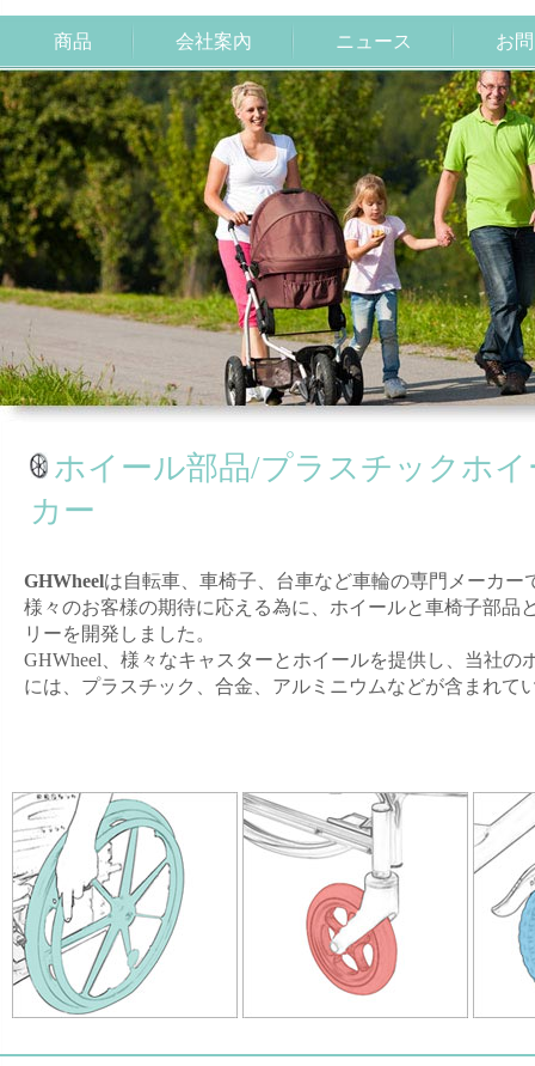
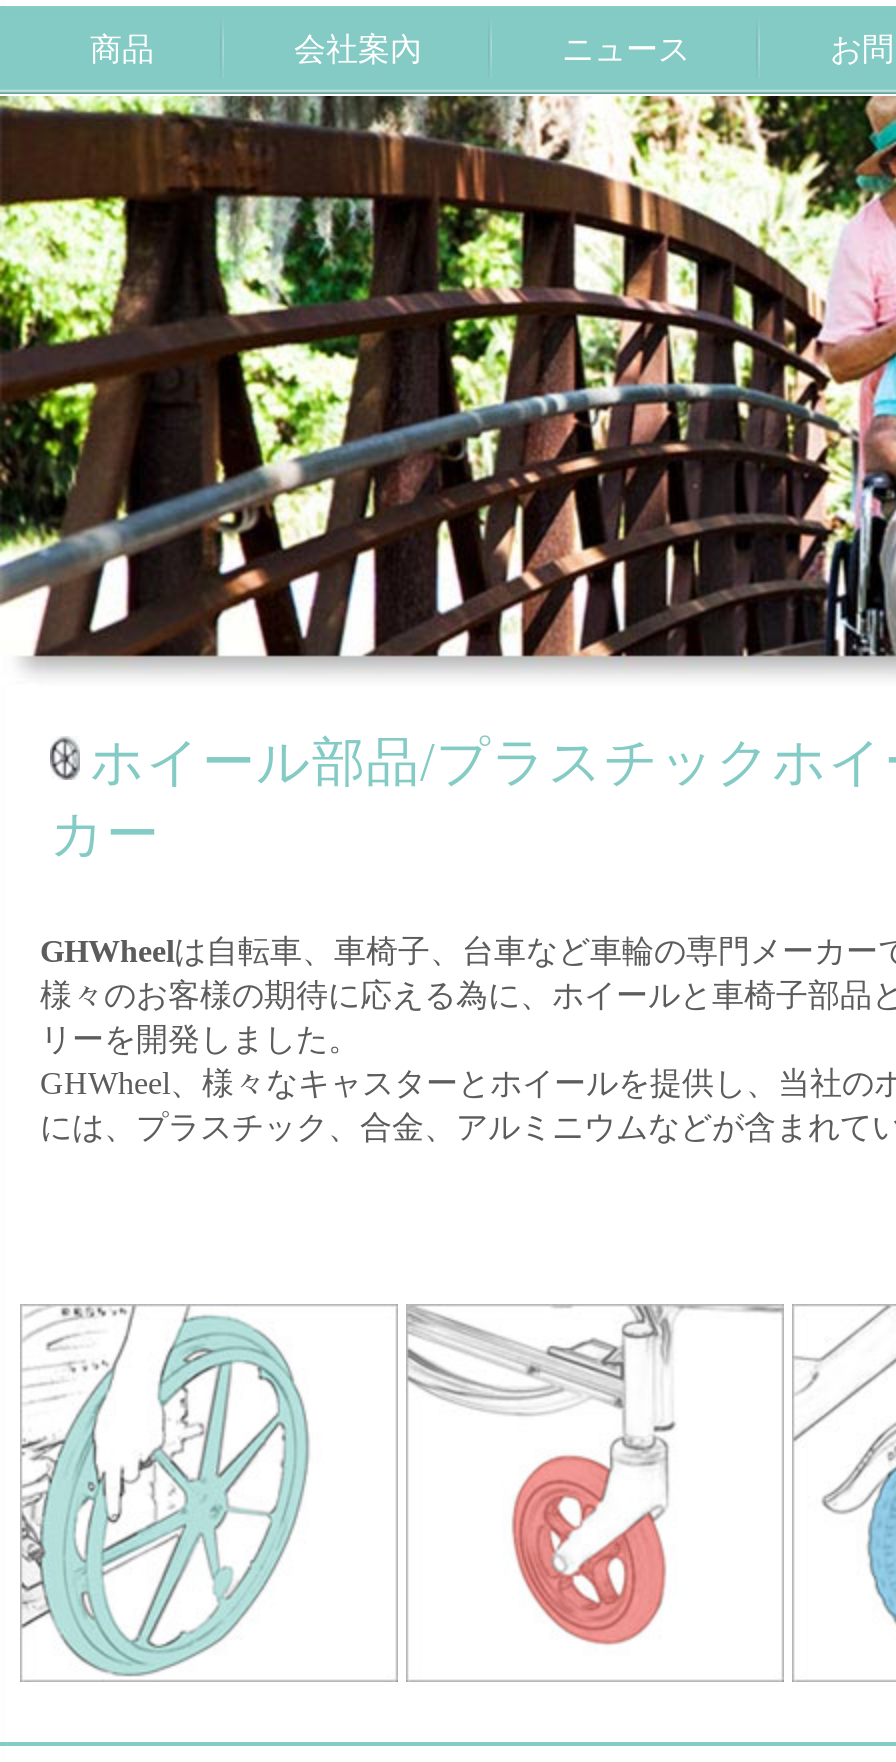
[4,68,531,407] [image] -> [6,94,890,658] [image]

